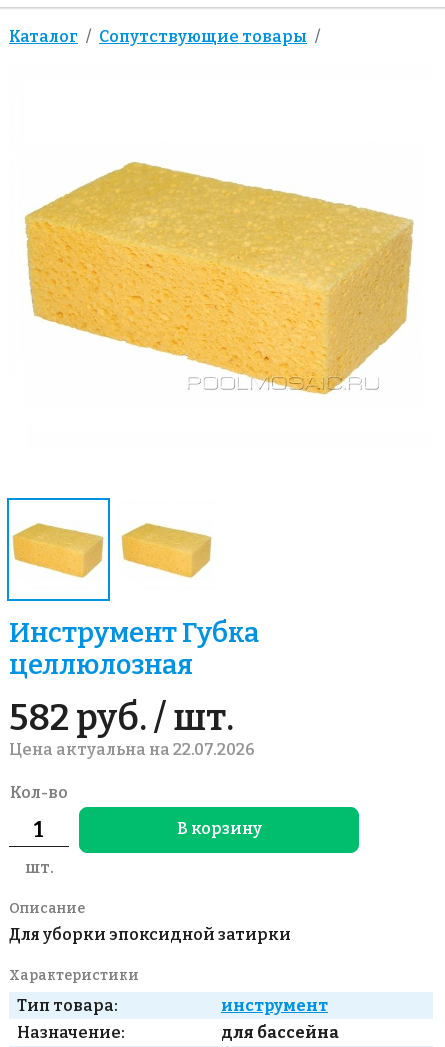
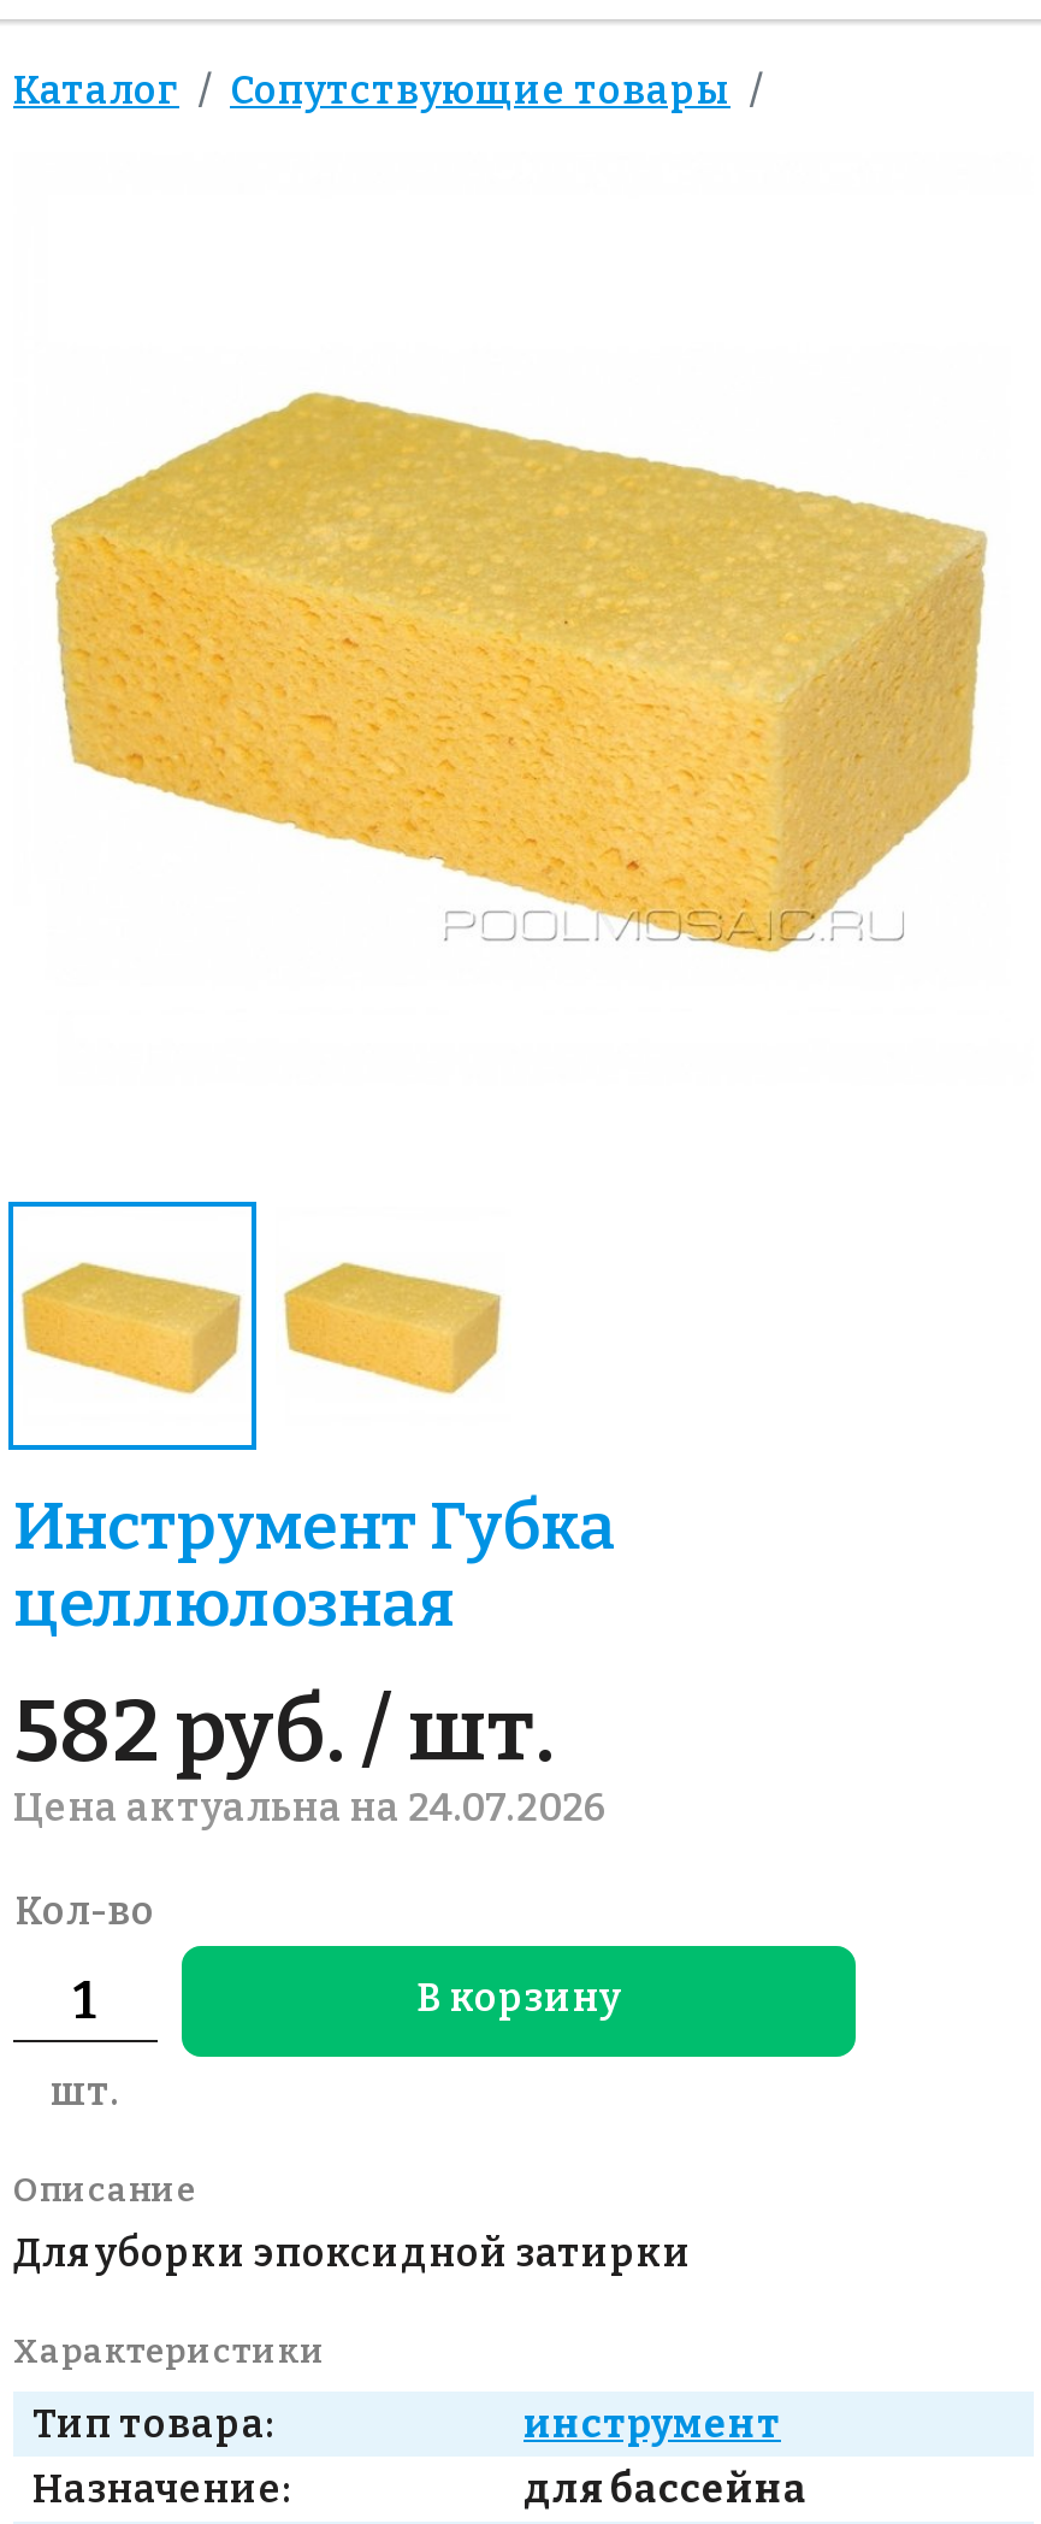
[9,739,255,758] Цена актуальна на 22.07.2026 -> [13,1783,608,1829] Цена актуальна на 24.07.2026

